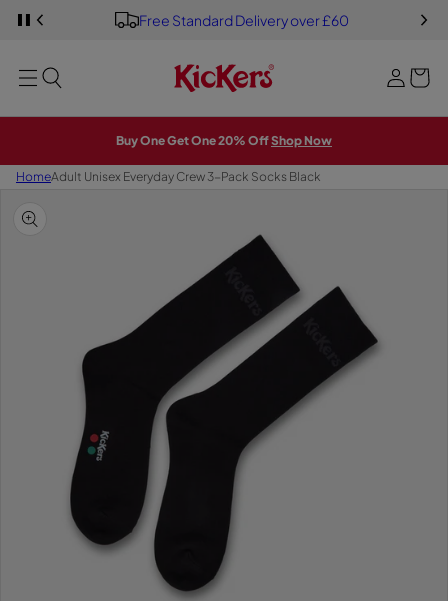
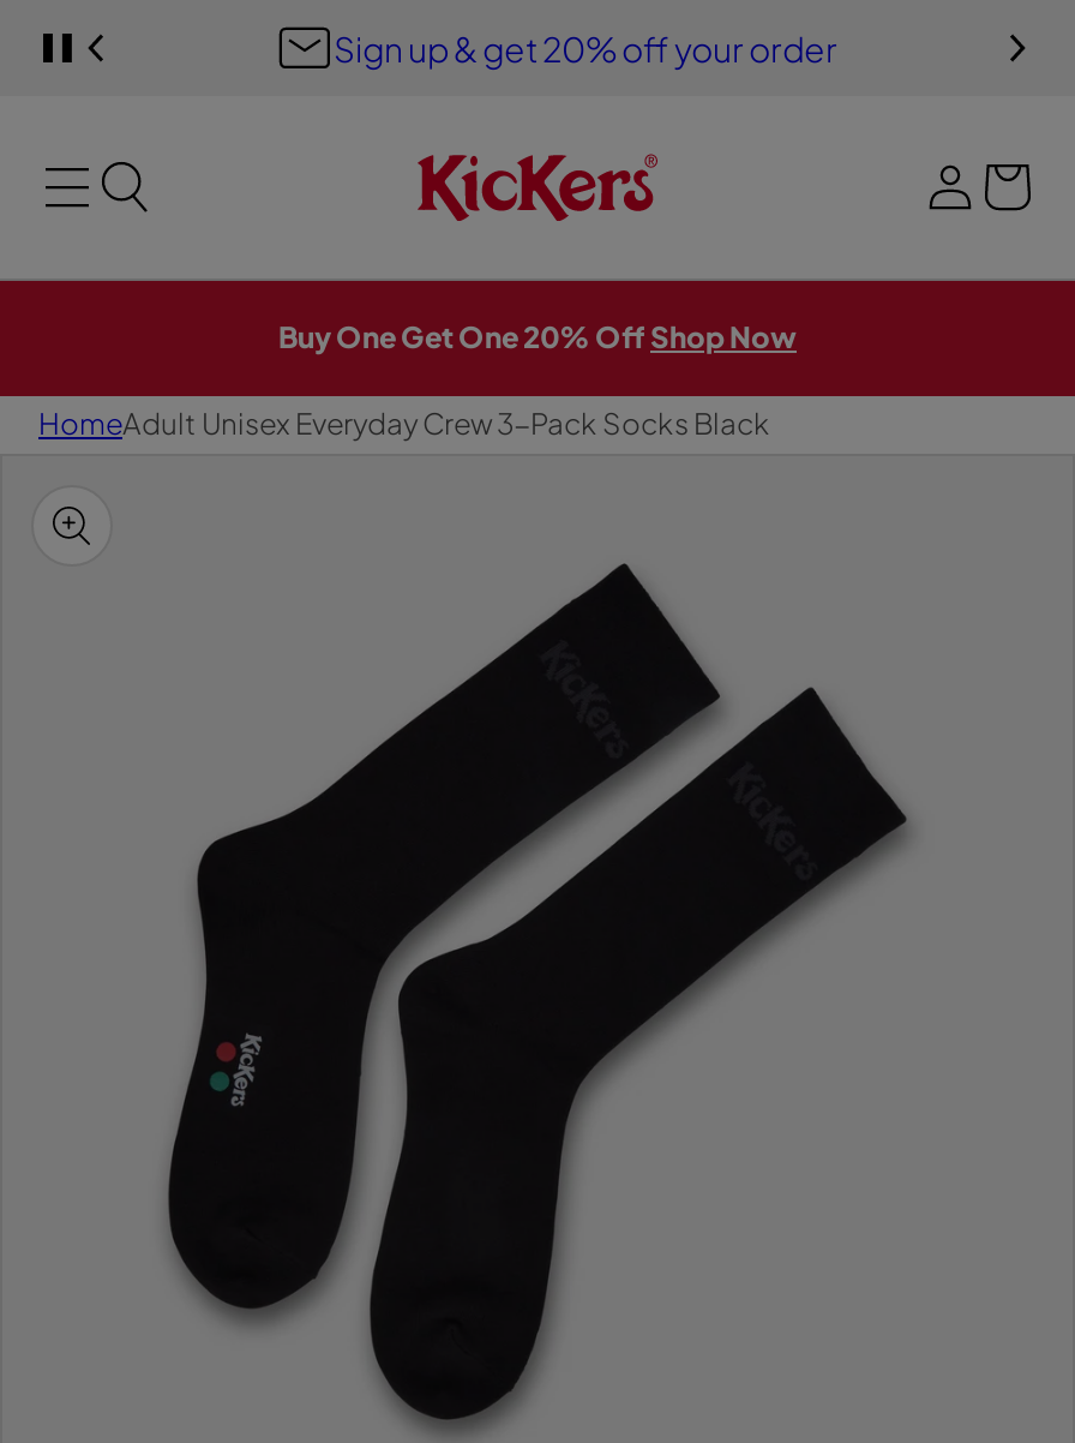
[139,11,349,29] Free Standard Delivery over £60 -> [334,26,837,70] Sign up & get 20% off your order

